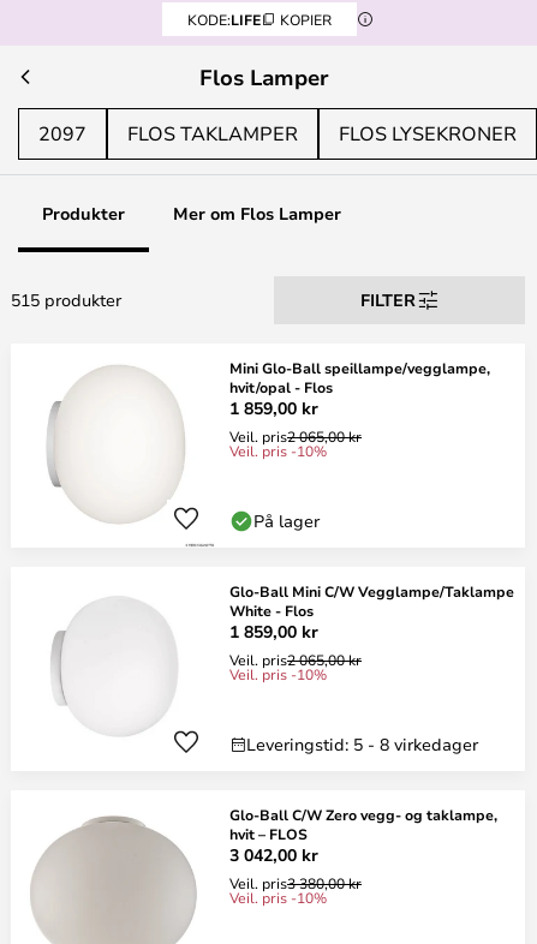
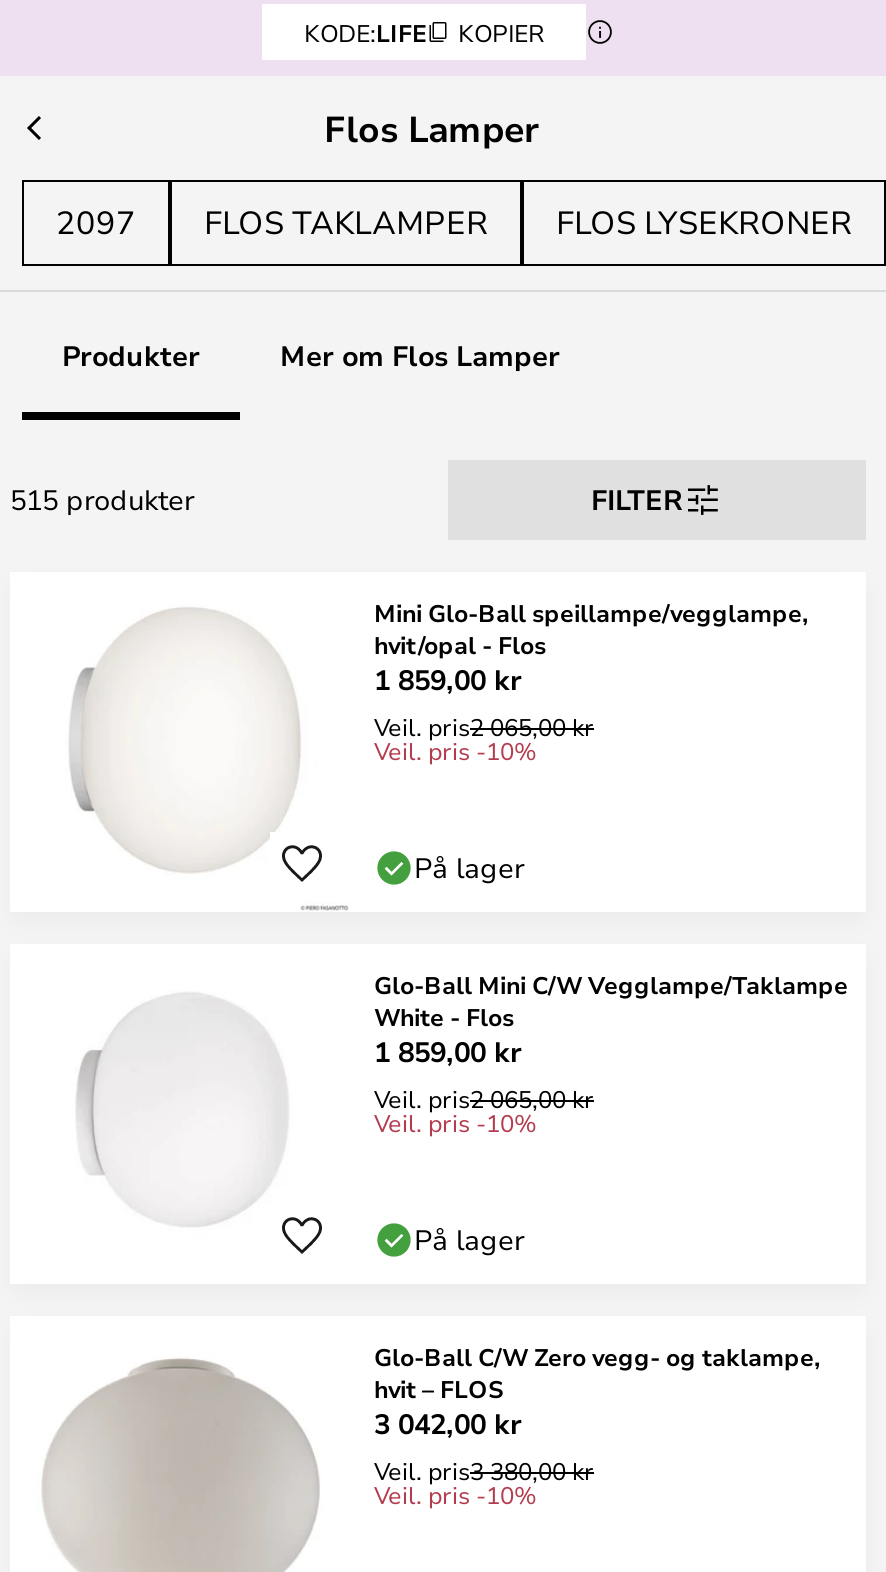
[246,733,478,755] Leveringstid: 5 - 8 virkedager -> [414,1220,524,1258] På lager

